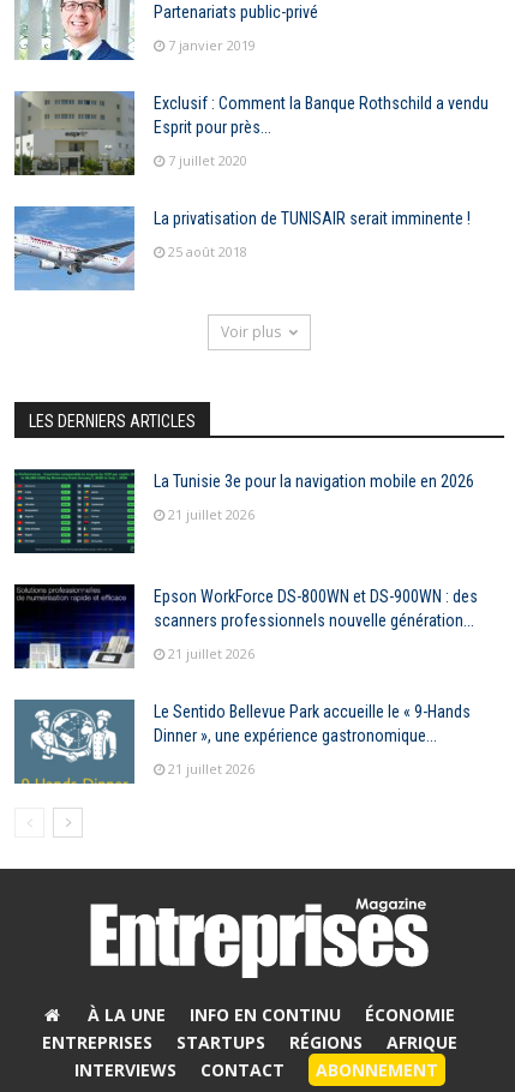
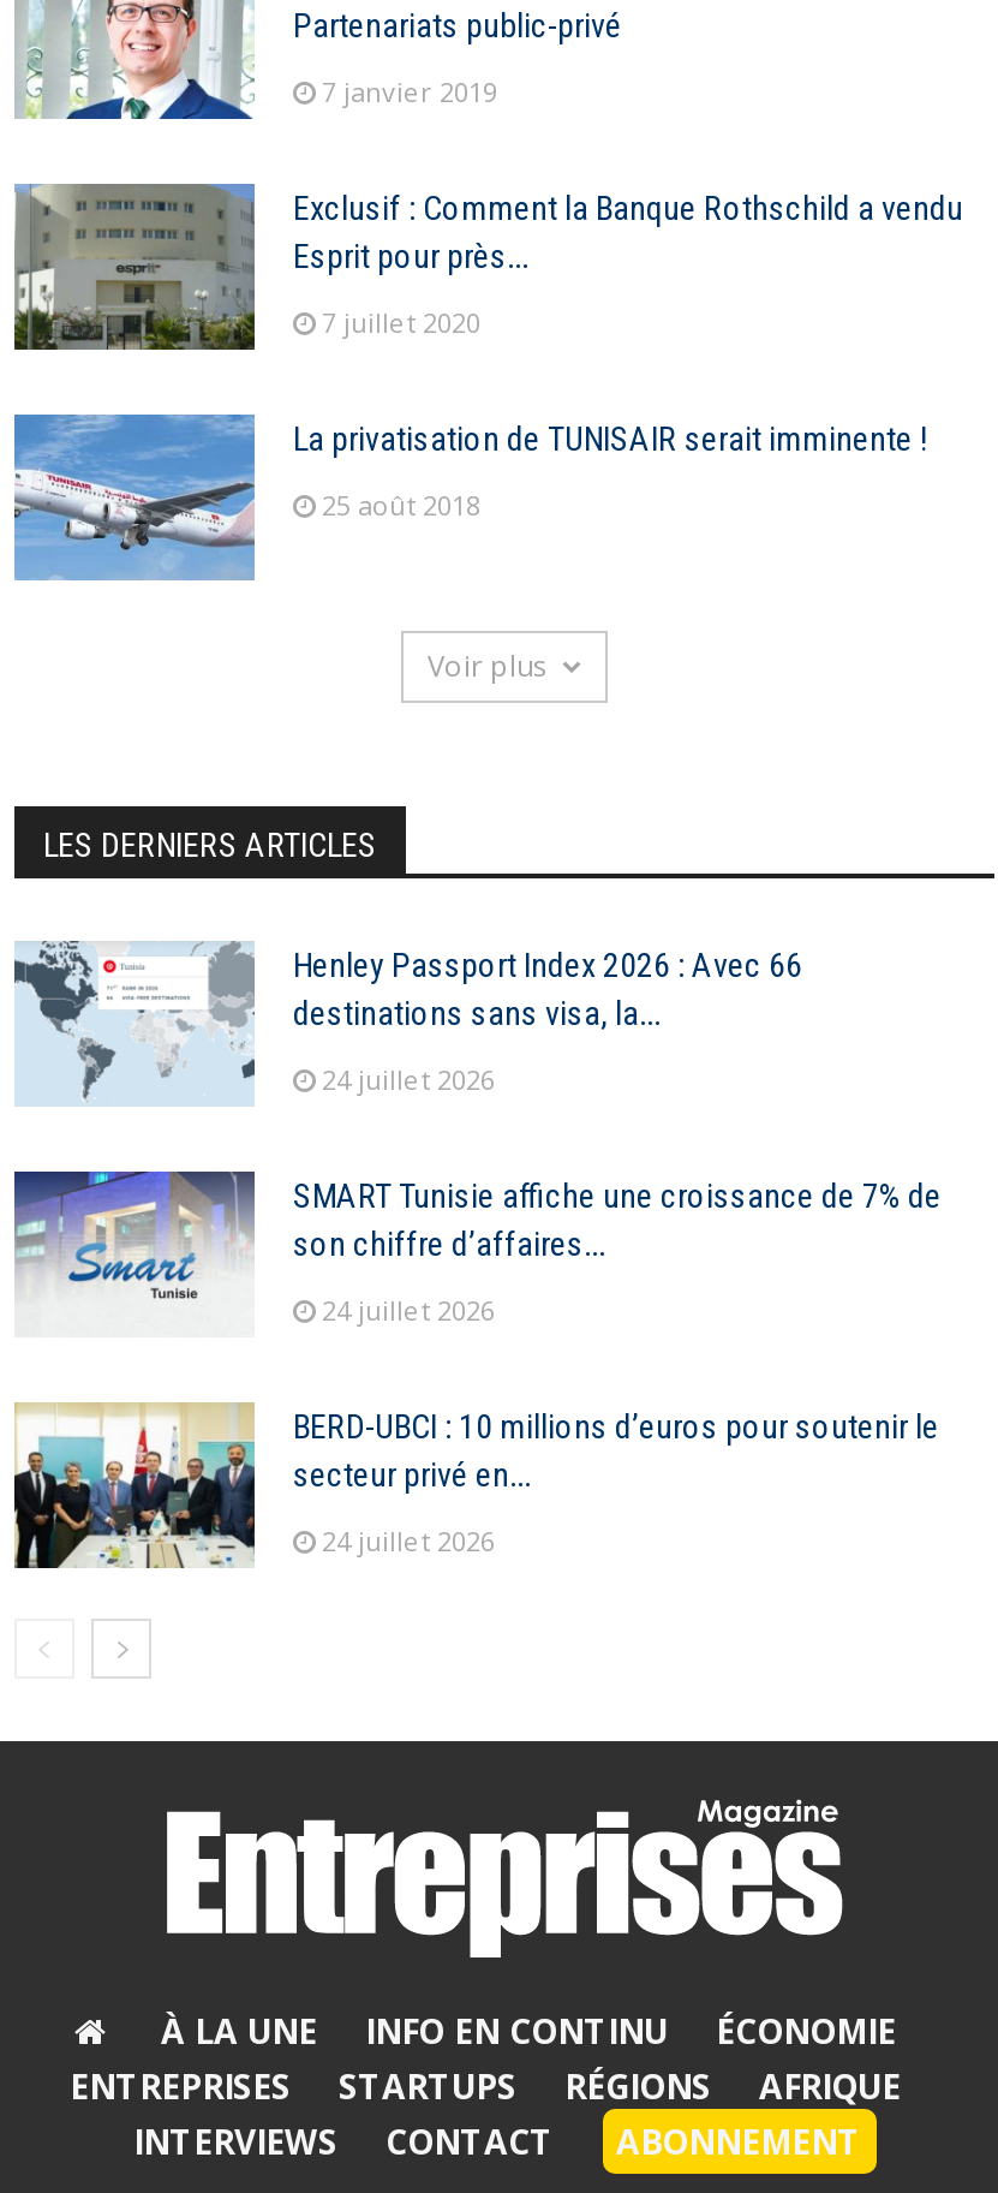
[13,468,474,554] [image] | La Tunisie 3e pour la navigation mobile en 2026 -> [14,940,802,1108] [image] | Henley Passport Index 2026 : Avec 66 | destinations sans visa, la...
[168,506,254,524] 21 juillet 2026 -> [322,1061,495,1097] 24 juillet 2026
[13,583,478,670] [image] | Epson WorkForce DS-800WN et DS-900WN : des | scanners professionnels nouvelle génération... -> [12,1170,942,1339] [image] | SMART Tunisie affiche une croissance de 7% de | son chiffre d’affaires...
[168,645,254,663] 21 juillet 2026 -> [322,1292,495,1328] 24 juillet 2026
[13,698,471,785] [image] | Le Sentido Bellevue Park accueille le « 9-Hands | Dinner », une expérience gastronomique... -> [12,1401,939,1569] [image] | BERD-UBCI : 10 millions d’euros pour soutenir le | secteur privé en...
[168,760,254,778] 21 juillet 2026 -> [322,1522,495,1559] 24 juillet 2026

